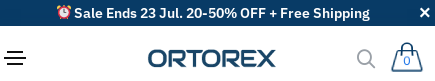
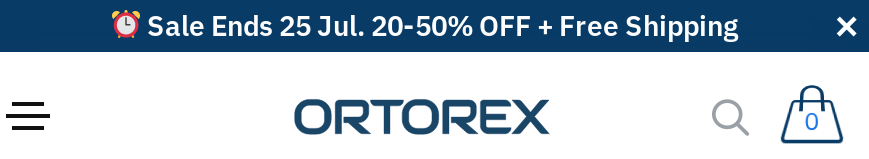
[71,4,370,22] Sale Ends 23 Jul. 20-50% OFF + Free Shipping -> [141,8,739,44] Sale Ends 25 Jul. 20-50% OFF + Free Shipping

